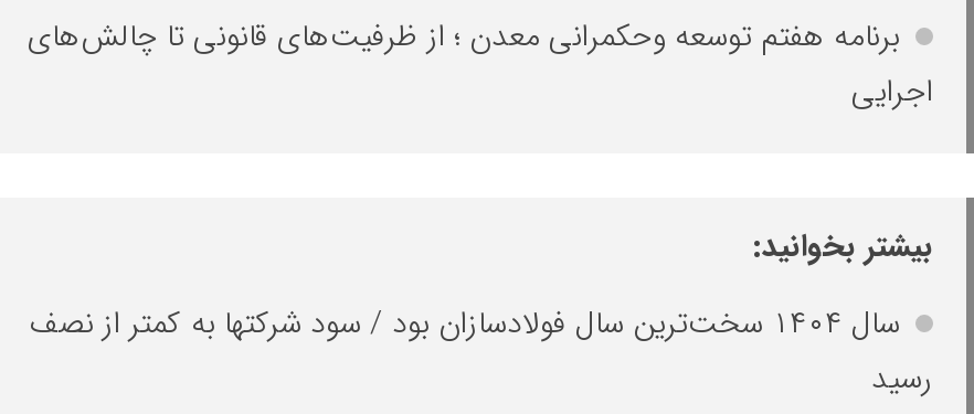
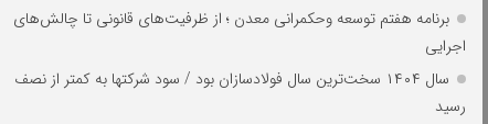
[752,221,933,270] بیشتر بخوانید: -> none

